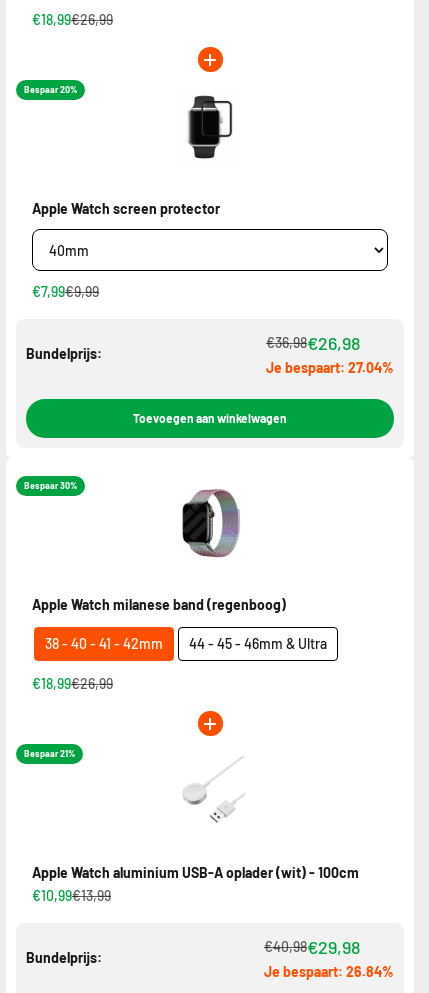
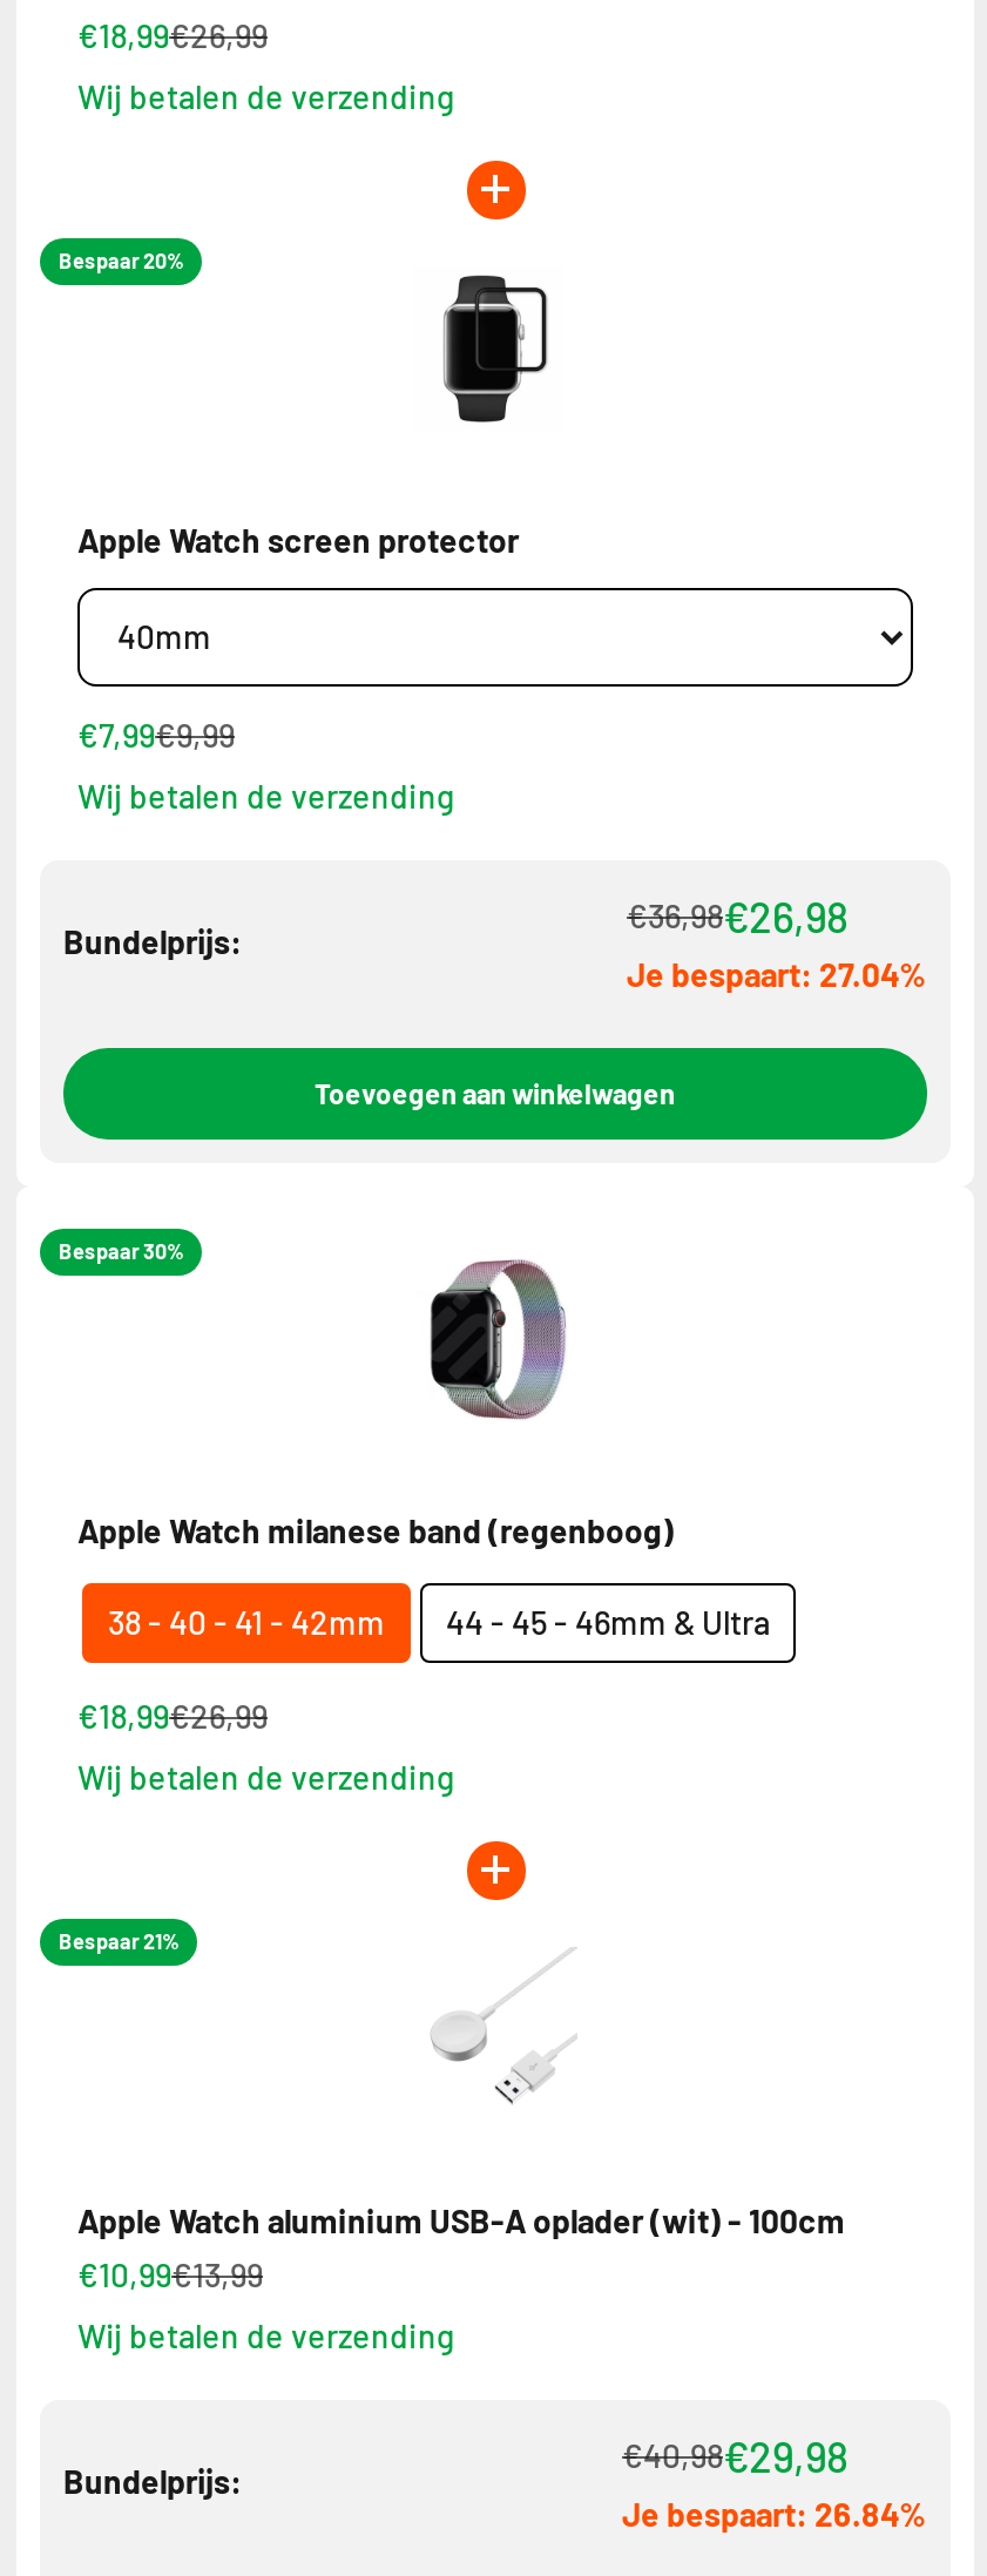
none -> [77,75,455,115] Wij betalen de verzending
none -> [77,774,455,814] Wij betalen de verzending
none -> [77,1755,455,1795] Wij betalen de verzending
none -> [77,2314,455,2354] Wij betalen de verzending

